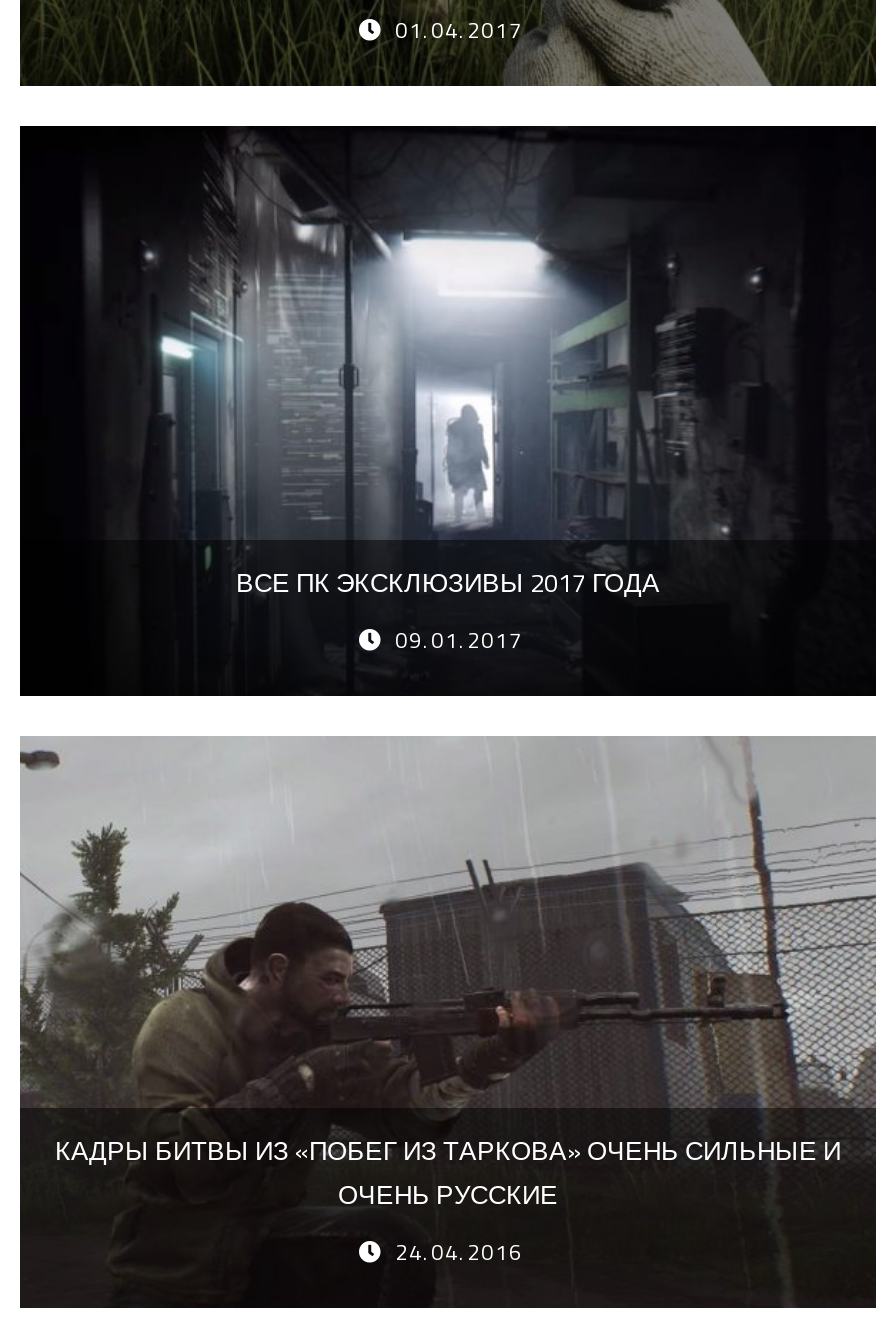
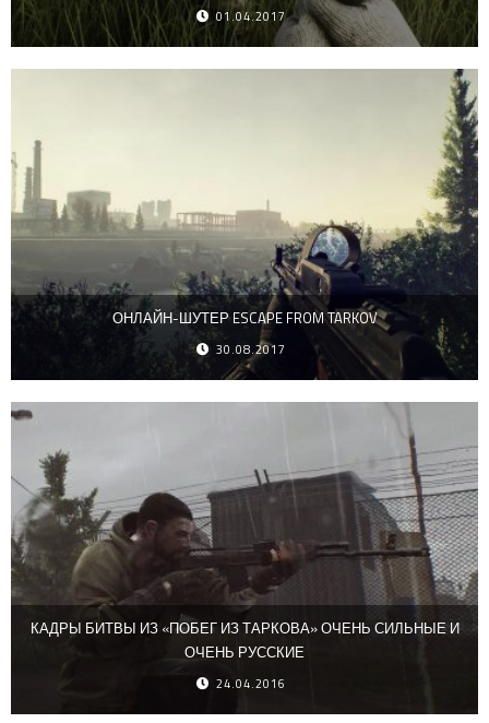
[18,124,878,694] [image] | ВСЕ ПК ЭКСКЛЮЗИВЫ 2017 ГОДА -> [10,69,479,380] [image] | ОНЛАЙН-ШУТЕР ESCAPE FROM TARKOV
[395,624,523,656] 09.01.2017 -> [216,341,285,358] 30.08.2017

